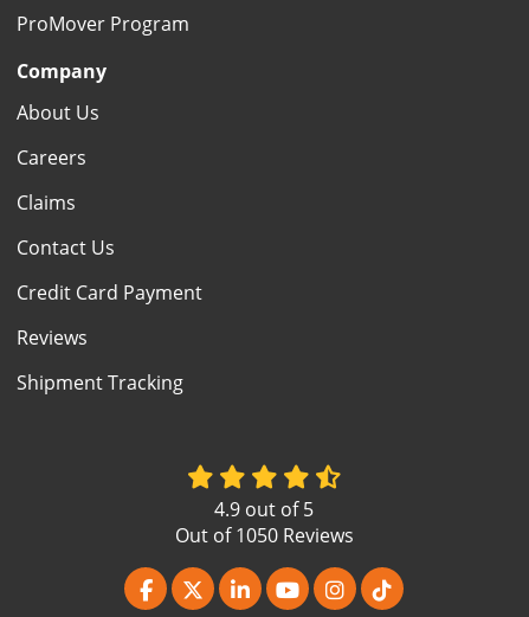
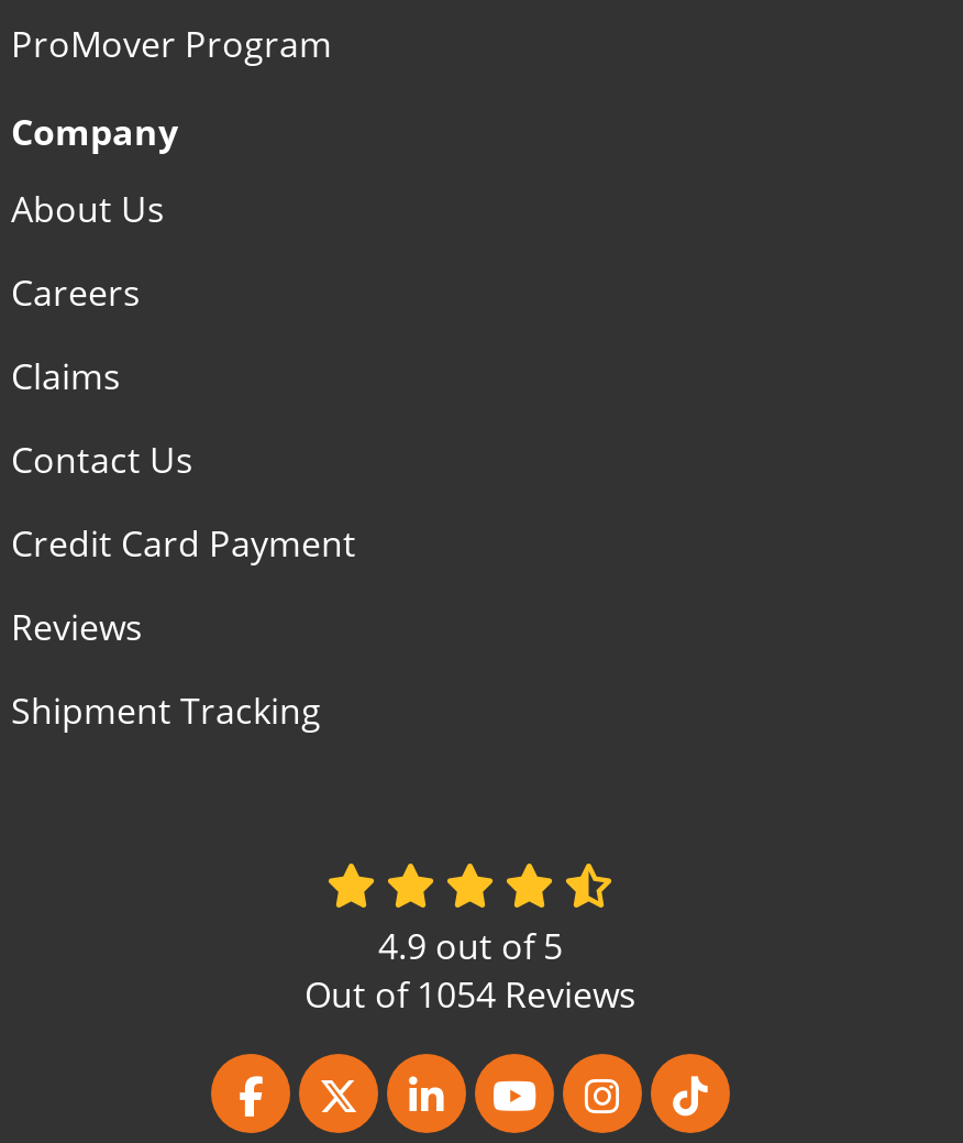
[175,522,353,548] Out of 1050 Reviews -> [305,970,637,1018] Out of 1054 Reviews

